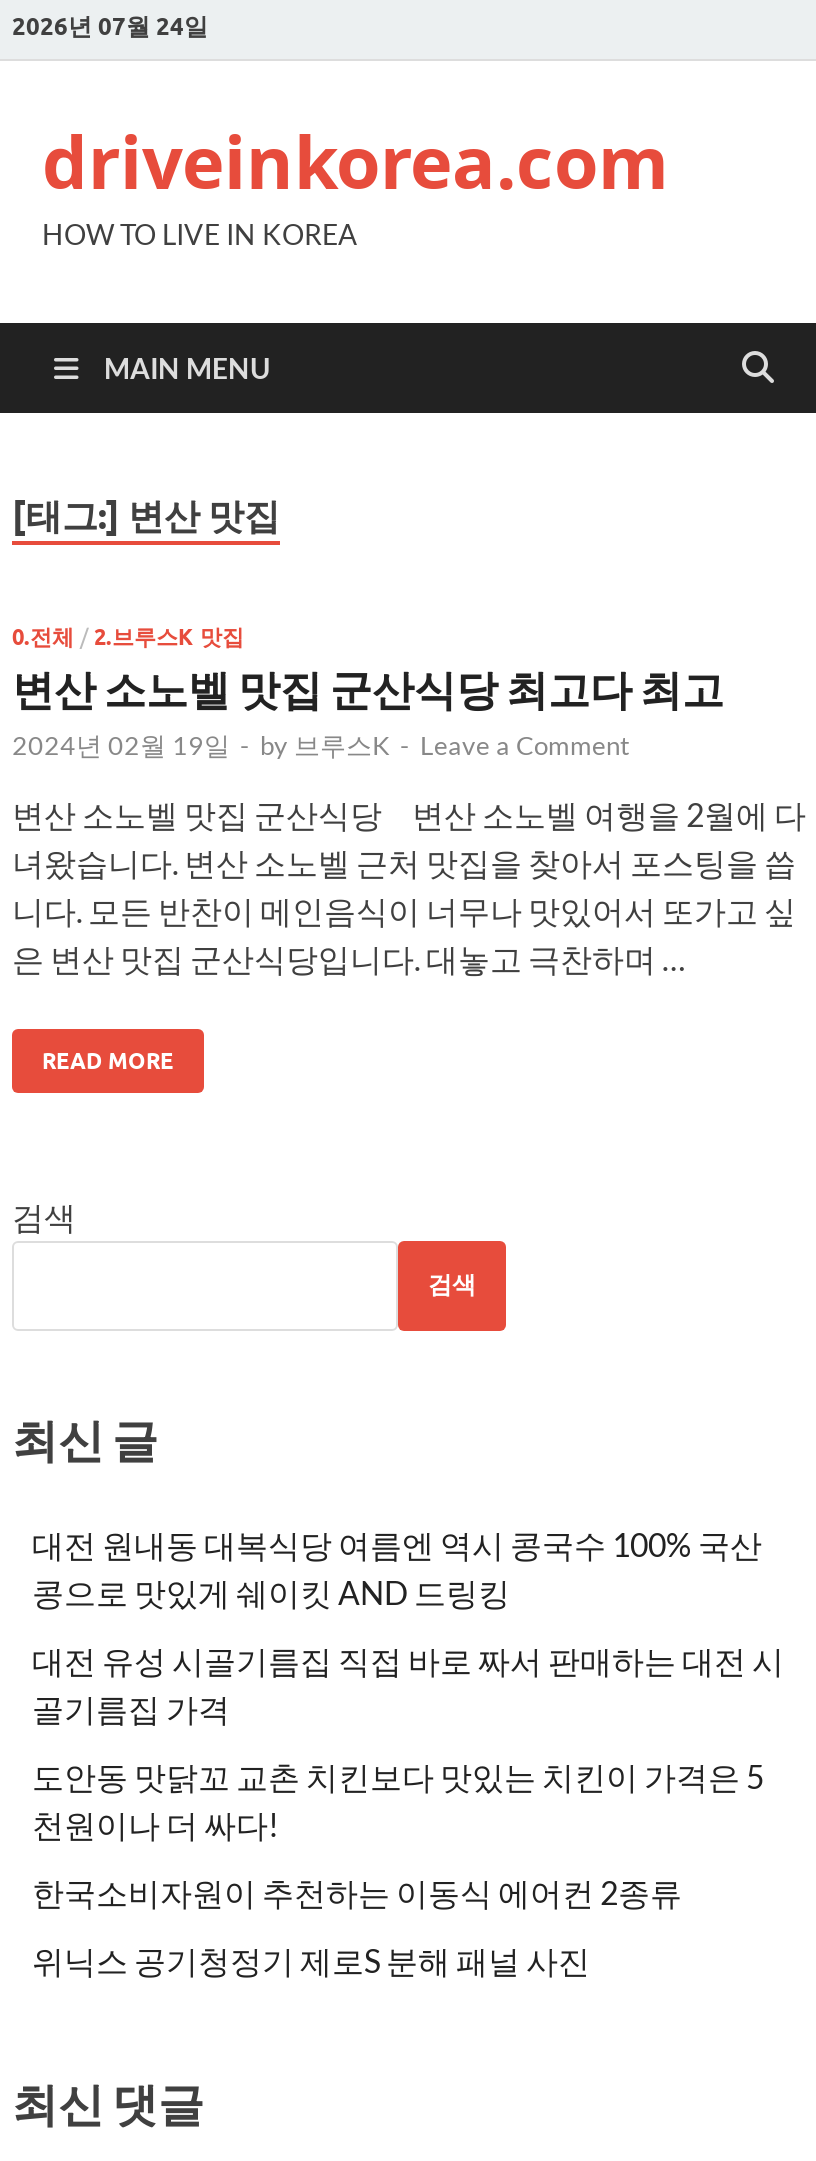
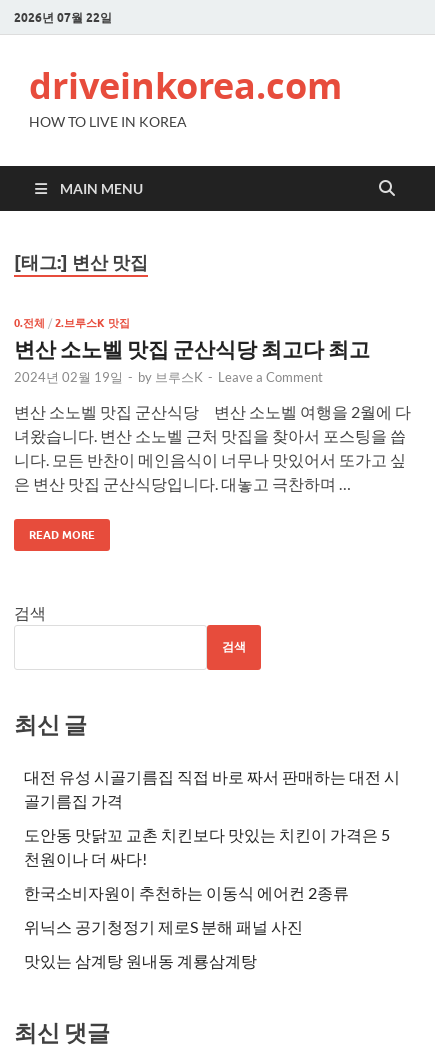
[12,10,208,40] 2026년 07월 24일 -> [14,9,112,24] 2026년 07월 22일
[32,1524,762,1610] 대전 원내동 대복식당 여름엔 역시 콩국수 100% 국산 | 콩으로 맛있게 쉐이킷 AND 드링킹 -> none
moved [32,1640,784,1978] -> [24,766,400,935]: 대전 유성 시골기름집 직접 바로 짜서 판매하는 대전 시 | 골기름집 가격 | 도안동 맛닭꼬 교촌 치킨보다 맛있는 치킨이 가격은 5 | 천원이나 더 싸다! | 한국소비자원이 추천하는 이동식 에어컨 2종류 | 위닉스 공기청정기 제로S 분해 패널 사진
none -> [24,950,257,969] 맛있는 삼계탕 원내동 계룡삼계탕

